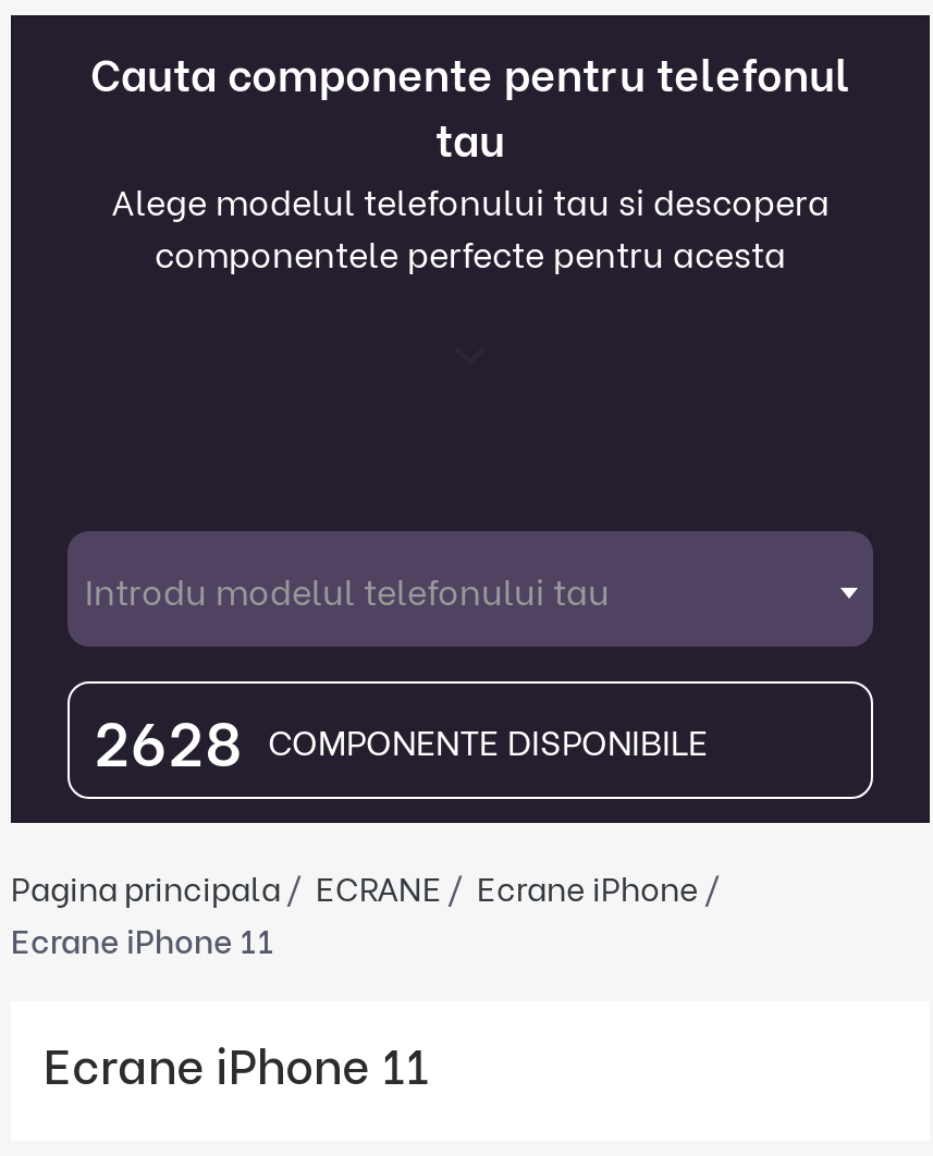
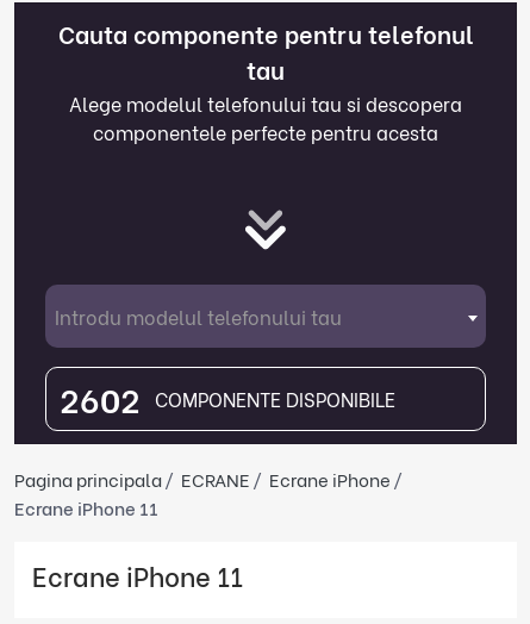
none -> [244,210,287,250] [image]
[94,694,708,782] 2628 COMPONENTE DISPONIBILE -> [60,374,395,422] 2602 COMPONENTE DISPONIBILE

